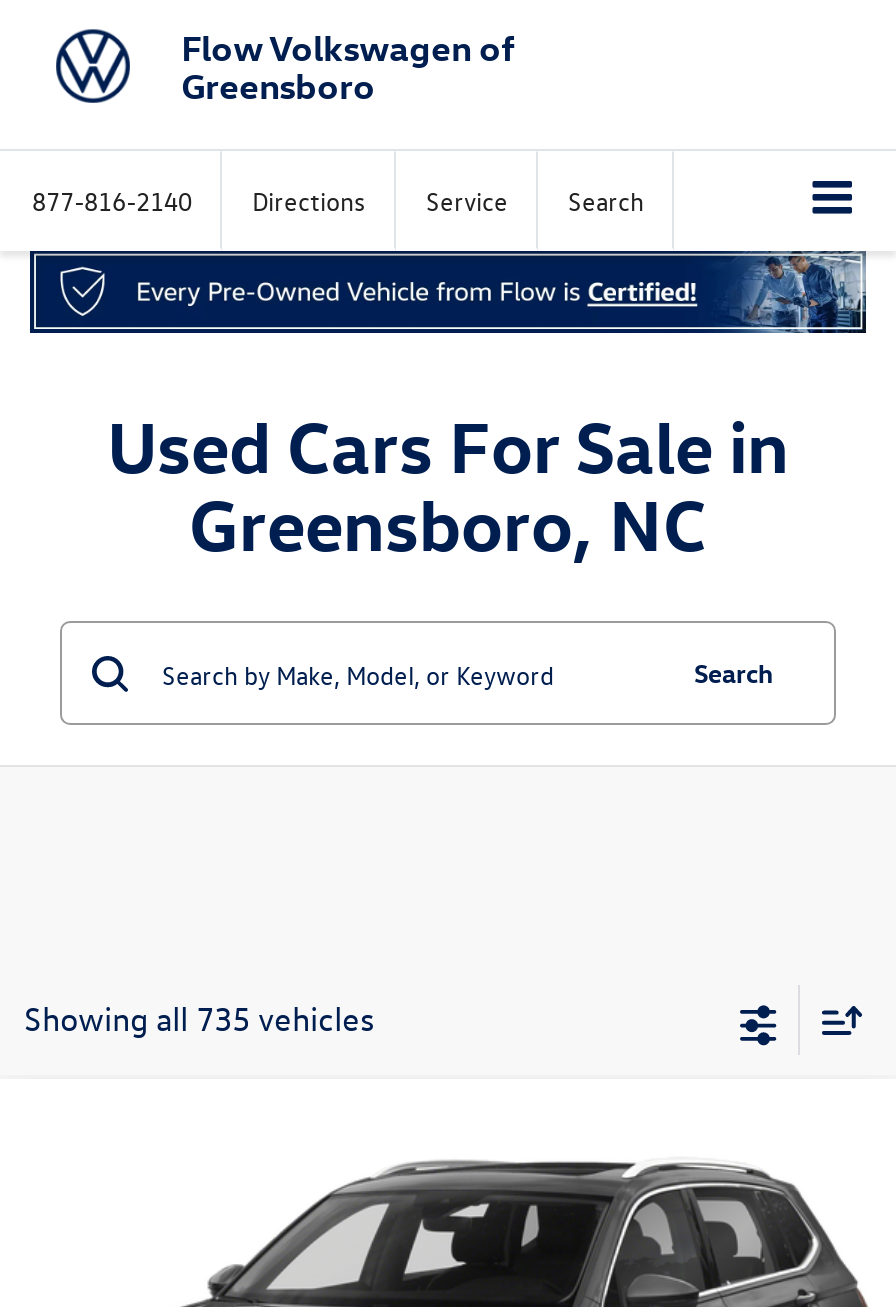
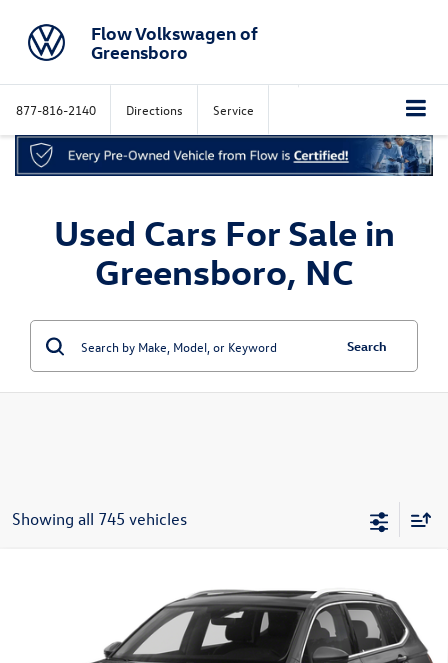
[568,183,644,217] Search -> none
[24,998,374,1040] Showing all 735 vehicles -> [12,508,187,529] Showing all 745 vehicles

